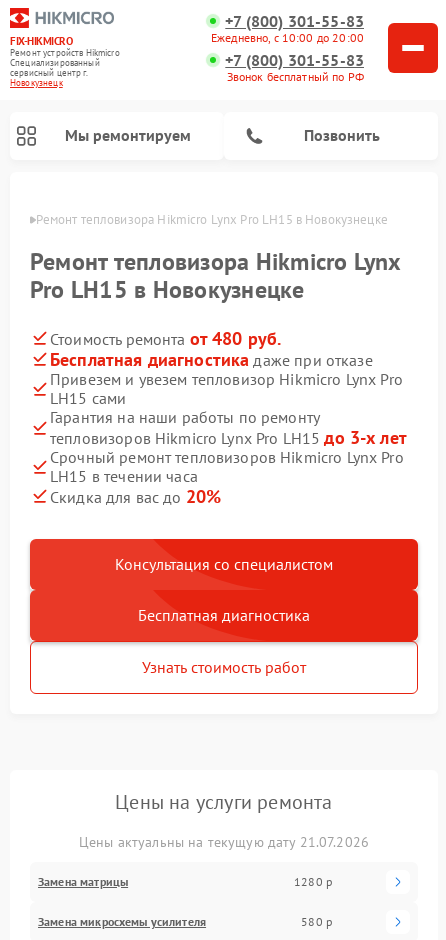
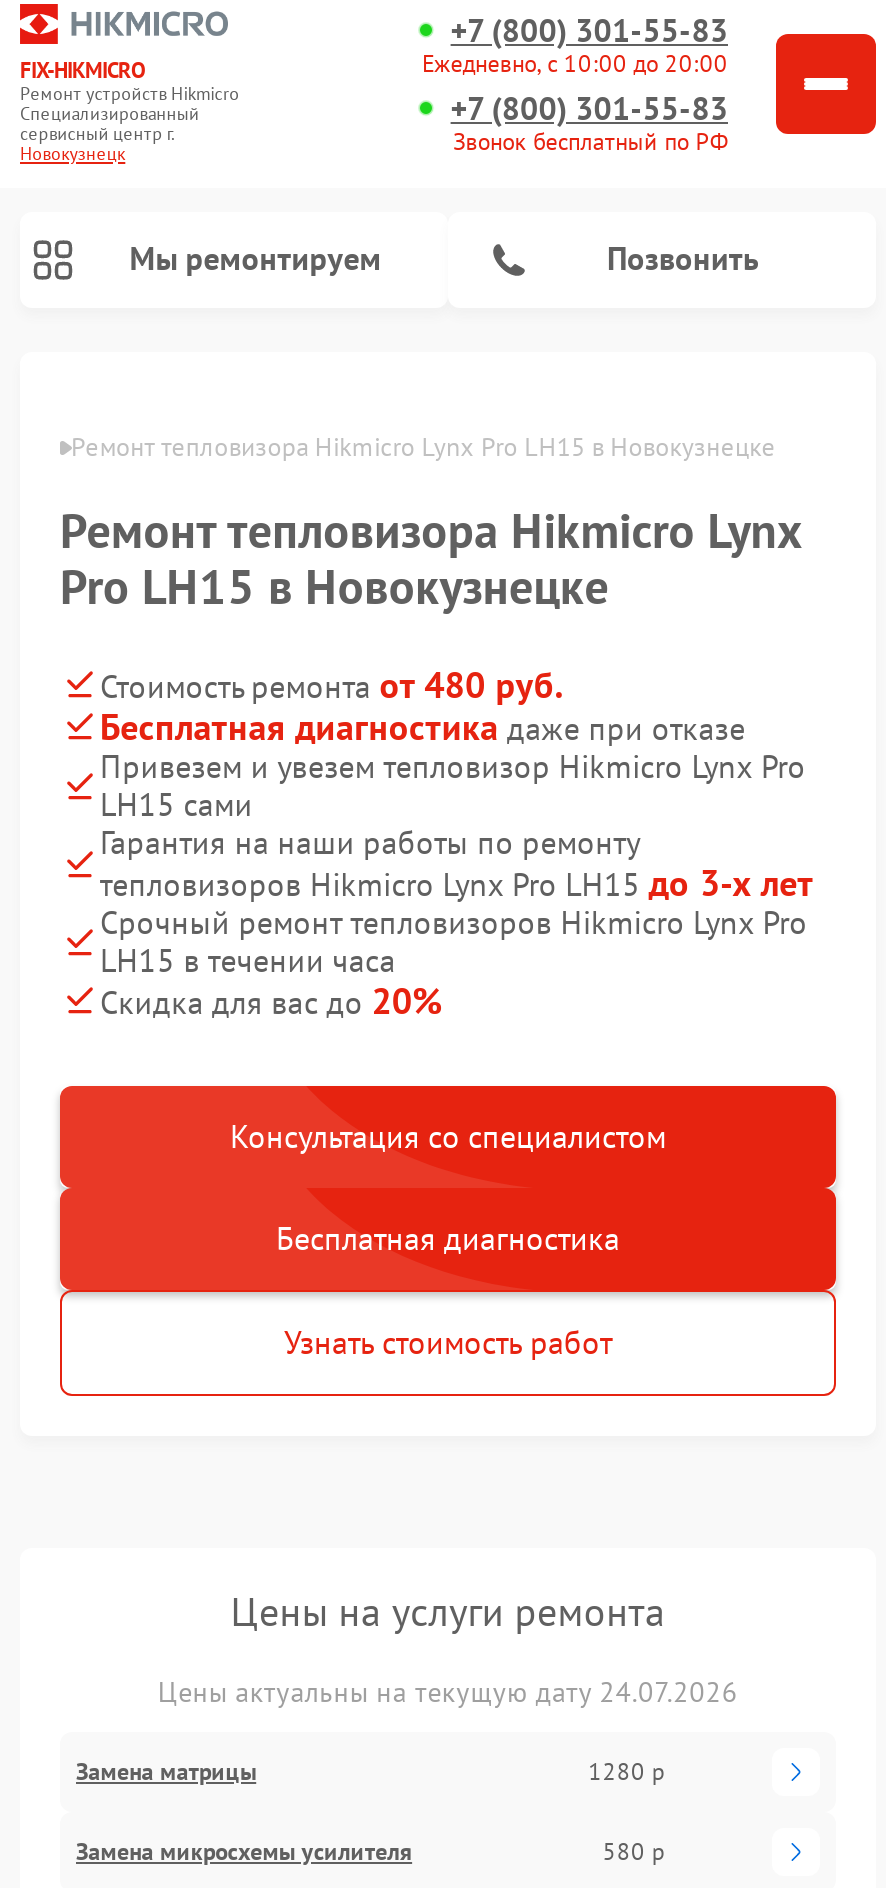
[79,833,369,851] Цены актуальны на текущую дату 21.07.2026 -> [158,1673,738,1709] Цены актуальны на текущую дату 24.07.2026

